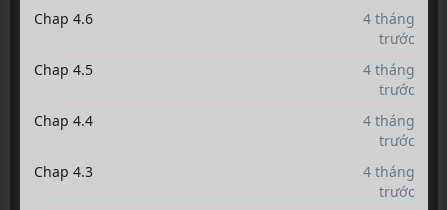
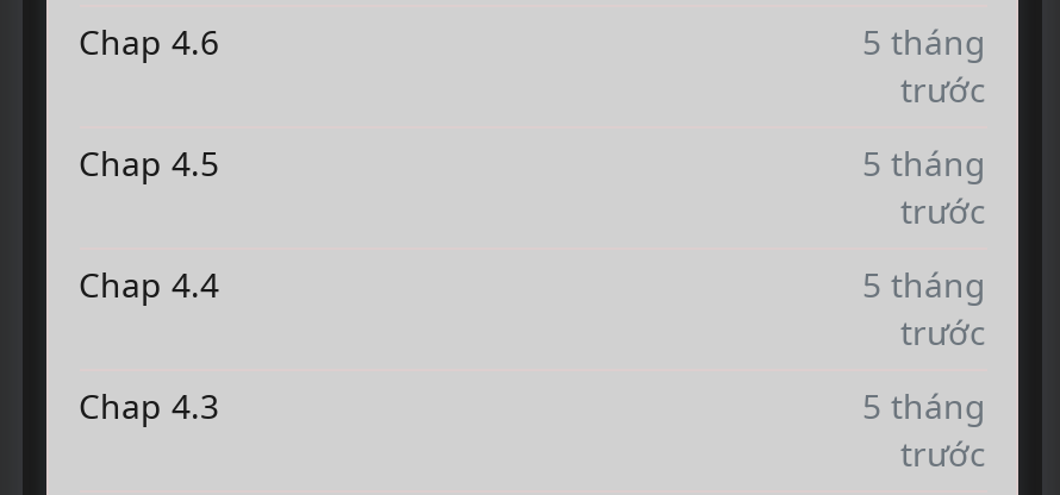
[362,8,414,27] 4 tháng -> [862,18,986,63] 5 tháng
[362,59,414,78] 4 tháng -> [862,139,986,184] 5 tháng
[362,110,414,129] 4 tháng -> [862,261,986,306] 5 tháng
[362,161,414,180] 4 tháng -> [862,382,986,427] 5 tháng

